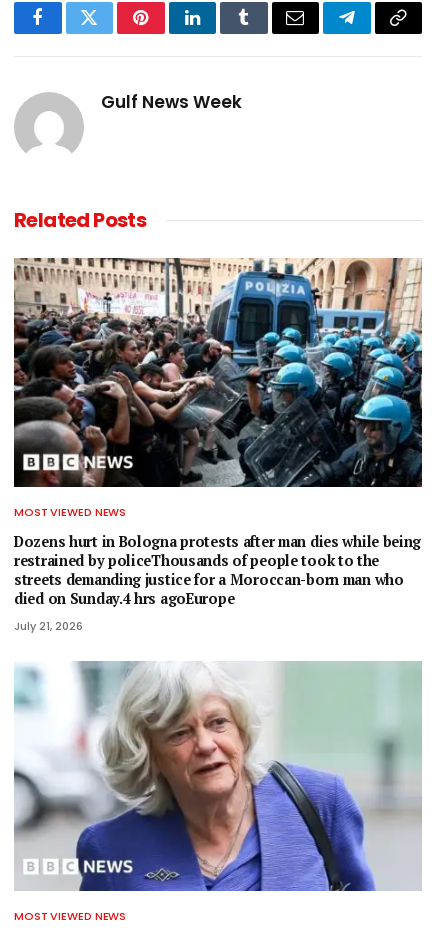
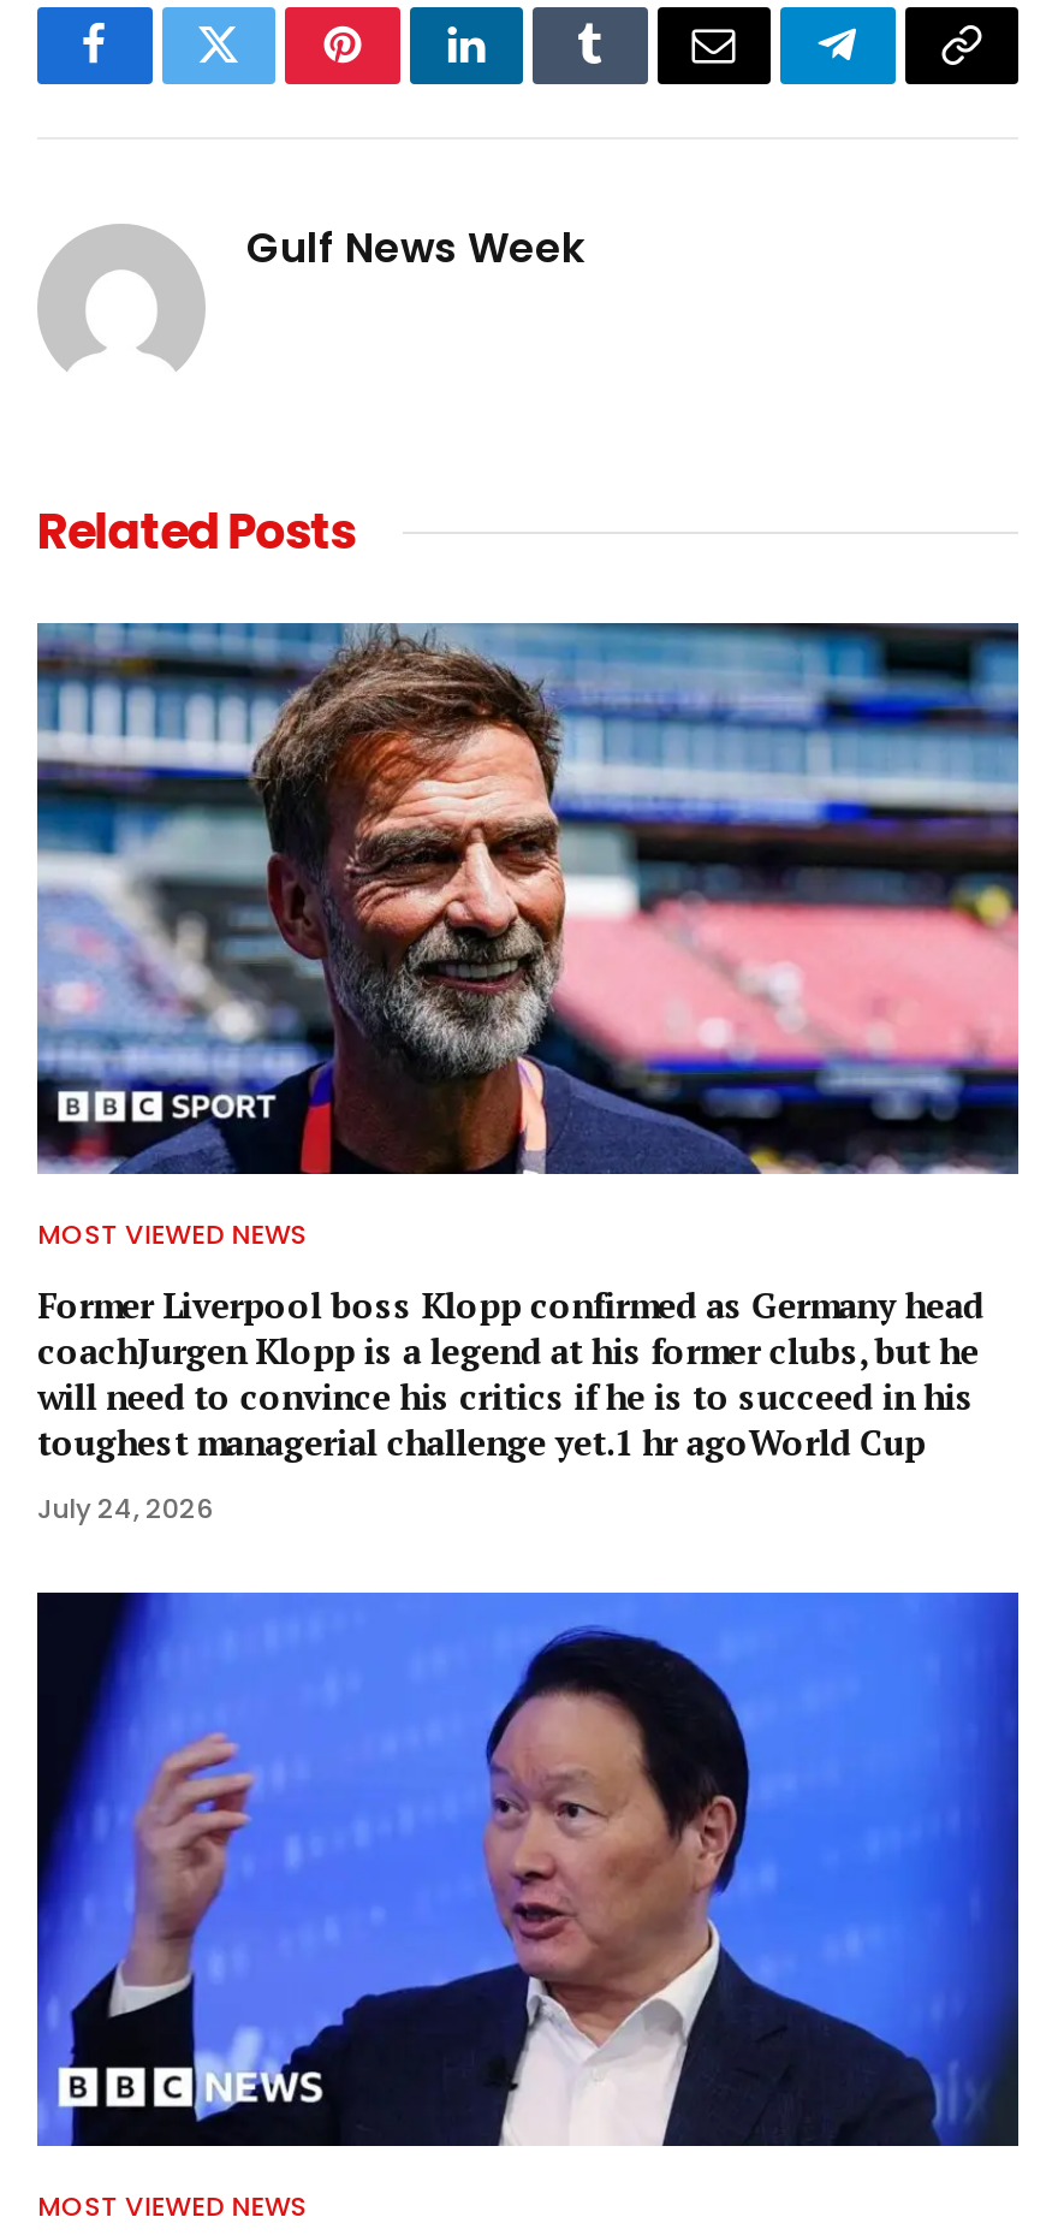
[13,257,423,488] [image] -> [35,621,1021,1176] [image]
[14,532,421,608] Dozens hurt in Bologna protests after man dies while being | restrained by policeThousands of people took to the | streets demanding justice for a Moroccan-born man who | died on Sunday.4 hrs agoEurope -> [37,1283,984,1466] Former Liverpool boss Klopp confirmed as Germany head | coachJurgen Klopp is a legend at his former clubs, but he | will need to convince his critics if he is to succeed in his | toughest managerial challenge yet.1 hr agoWorld Cup
[14,618,83,634] July 21, 2026 -> [37,1490,213,1528] July 24, 2026
[14,661,422,892] [image] -> [35,1590,1021,2148] [image]

